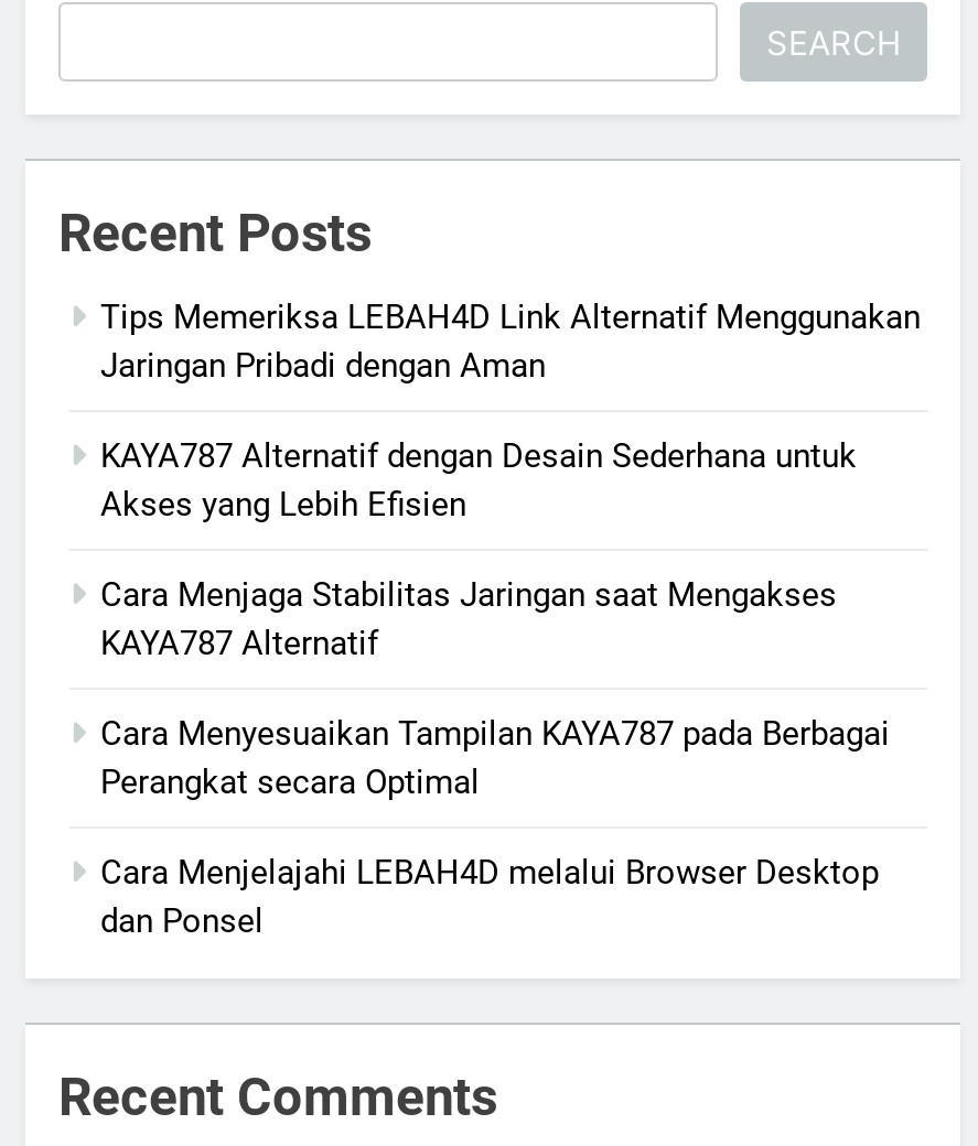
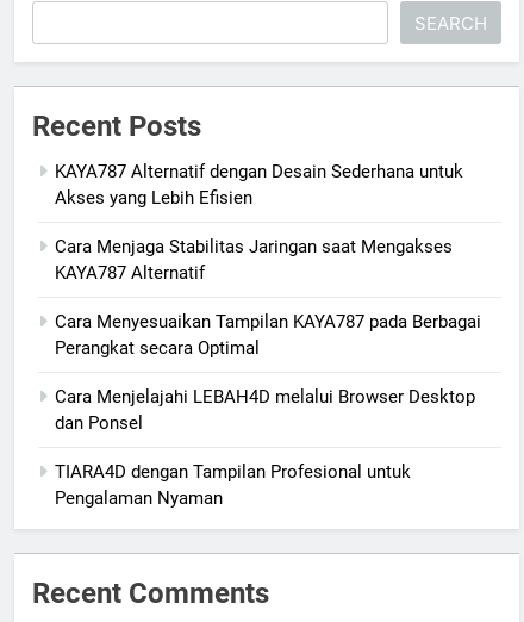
[100,298,921,387] Tips Memeriksa LEBAH4D Link Alternatif Menggunakan | Jaringan Pribadi dengan Aman -> none
moved [100,437,890,942] -> [55,161,481,434]: KAYA787 Alternatif dengan Desain Sederhana untuk | Akses yang Lebih Efisien | Cara Menjaga Stabilitas Jaringan saat Mengakses | KAYA787 Alternatif | Cara Menyesuaikan Tampilan KAYA787 pada Berbagai | Perangkat secara Optimal | Cara Menjelajahi LEBAH4D melalui Browser Desktop | dan Ponsel
none -> [55,462,411,509] TIARA4D dengan Tampilan Profesional untuk | Pengalaman Nyaman

